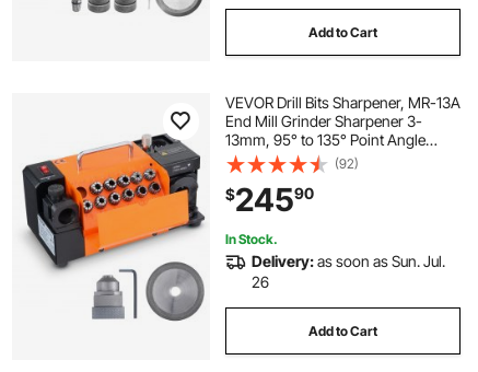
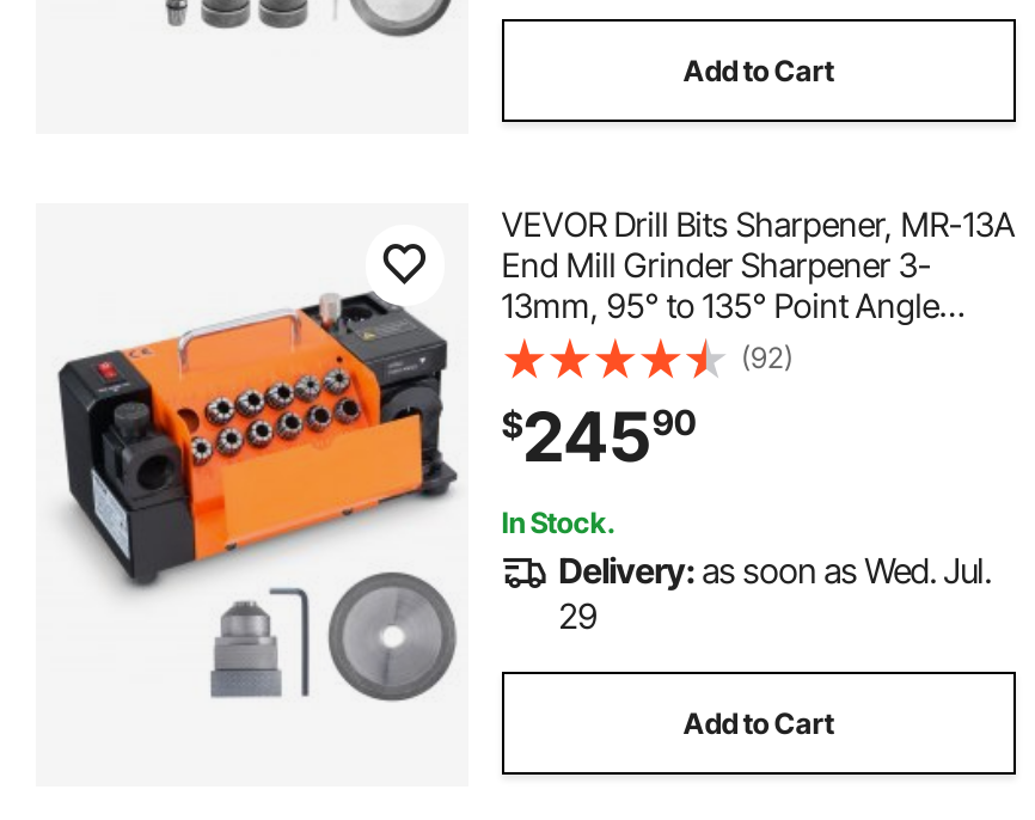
[251,251,445,270] Delivery: as soon as Sun. Jul. -> [559,549,991,590] Delivery: as soon as Wed. Jul.
[251,272,269,291] 26 -> [559,594,597,635] 29

